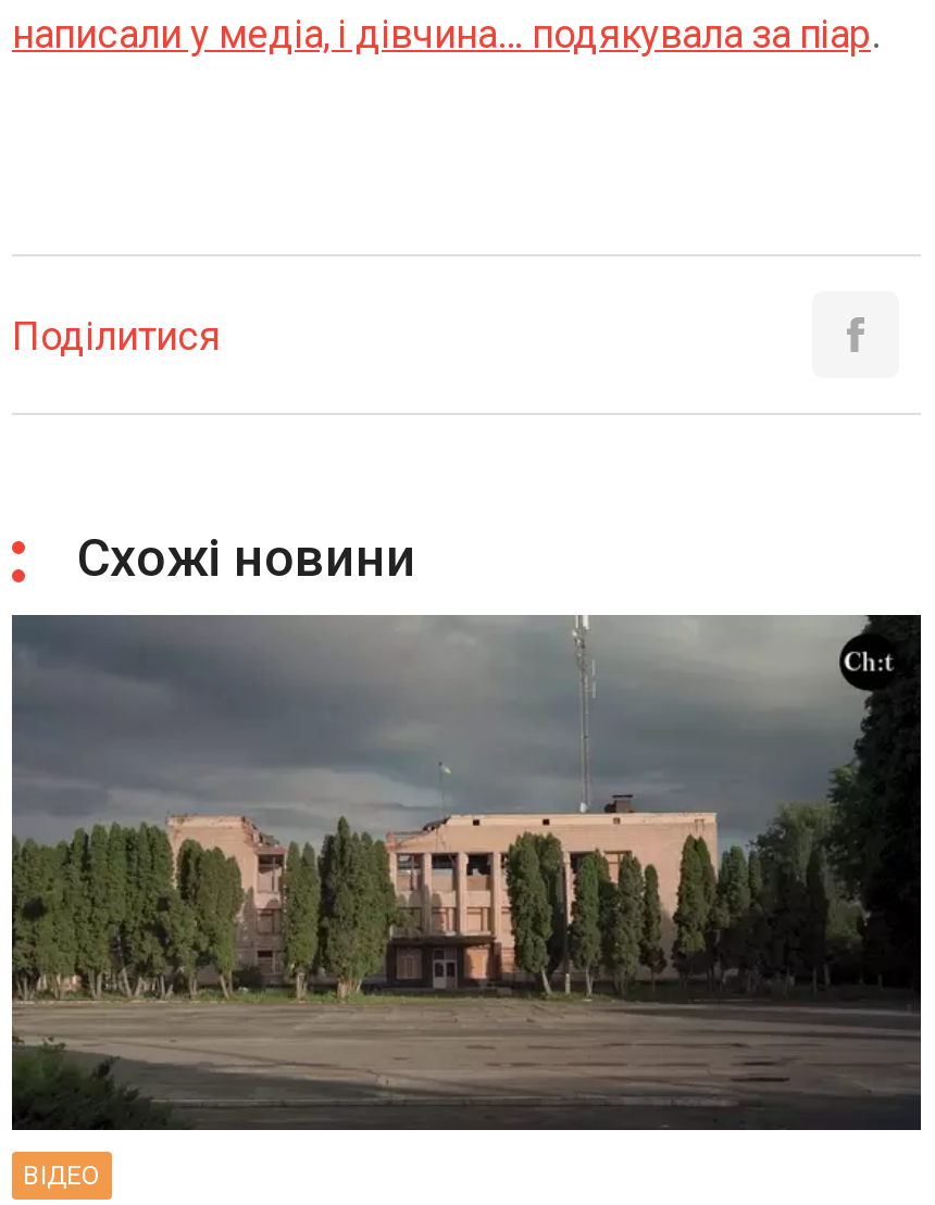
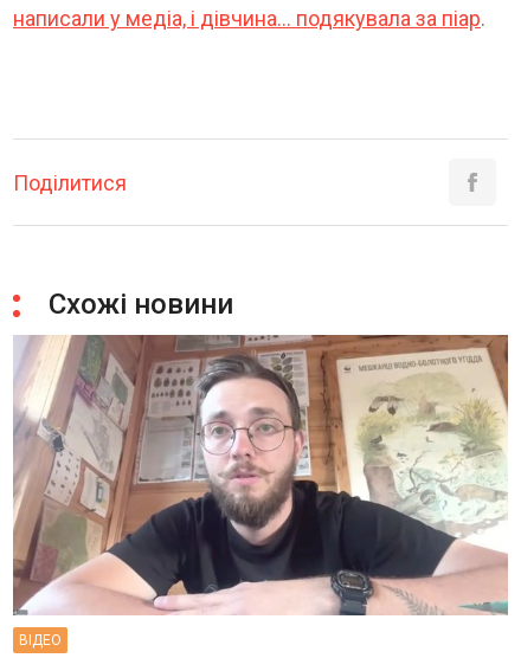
[10,613,923,1132] [image] -> [12,334,509,617] [image]

